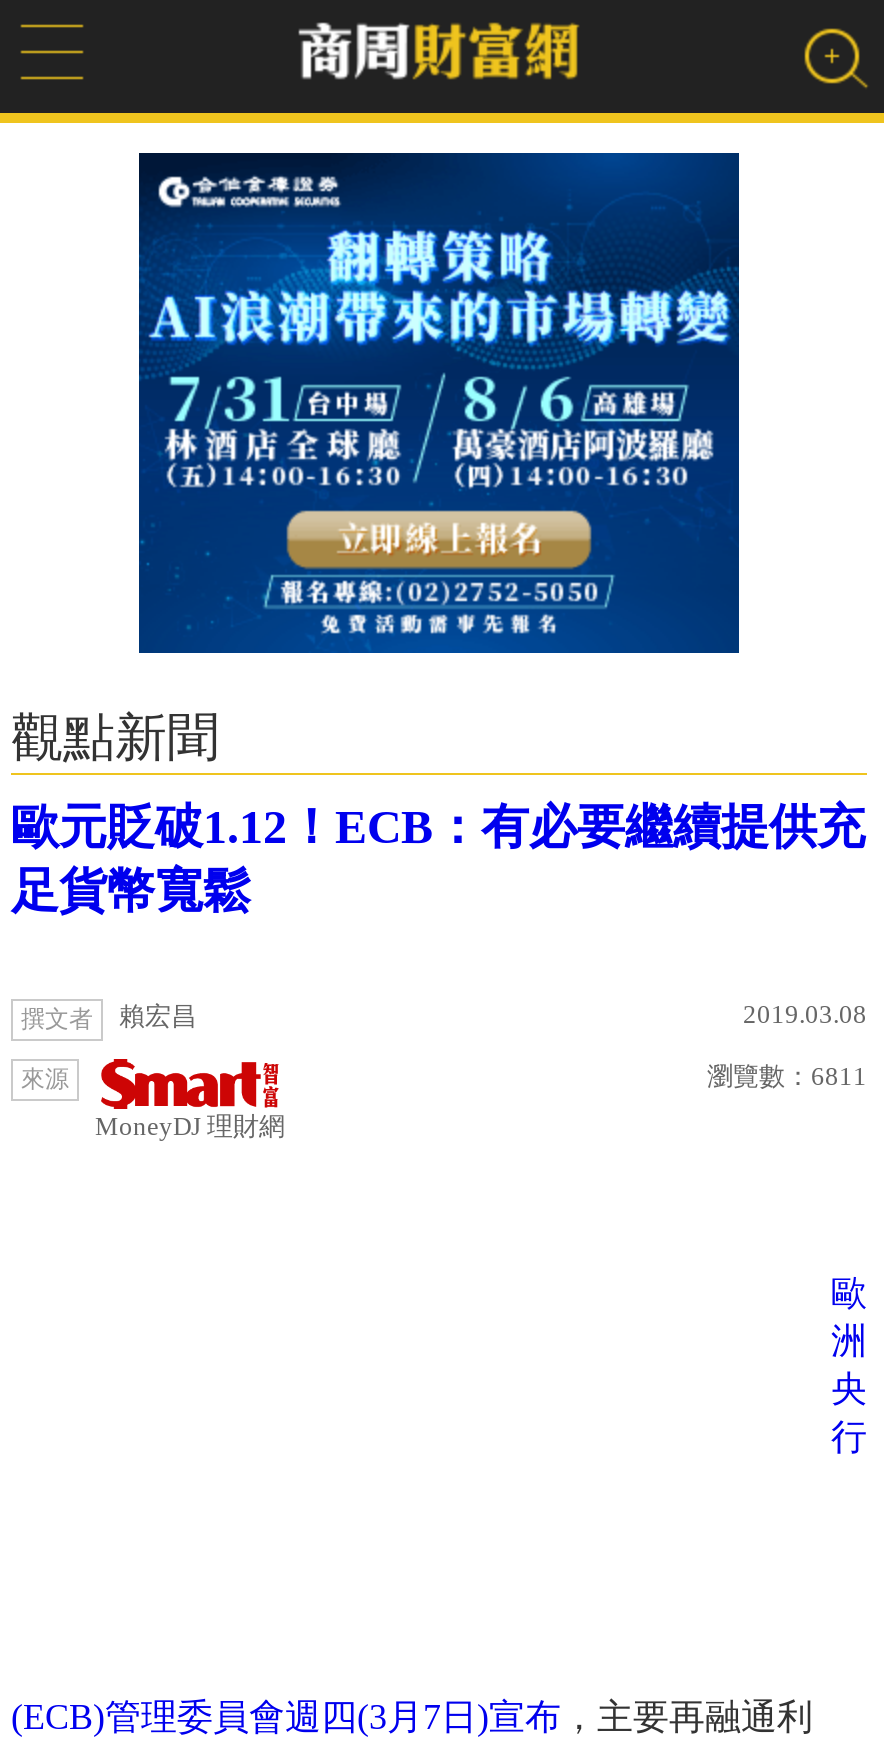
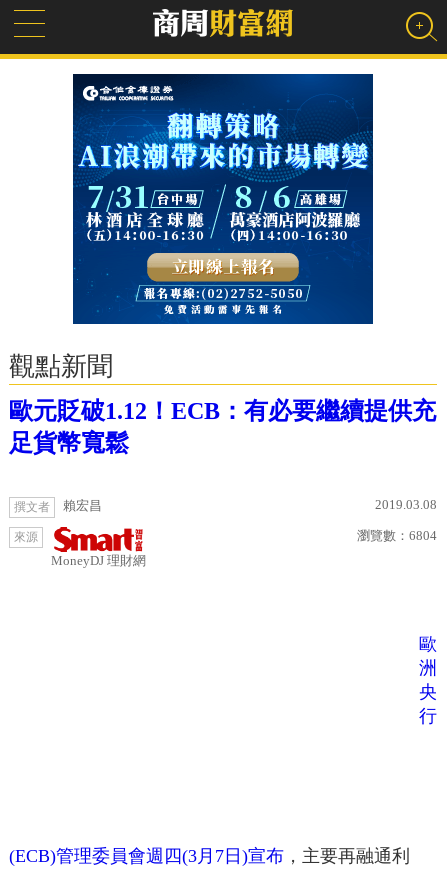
[707,1061,867,1091] 瀏覽數：6811 -> [357,528,437,543] 瀏覽數：6804

